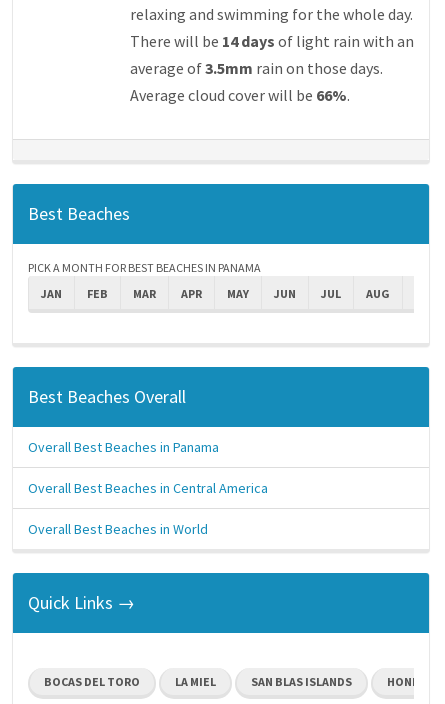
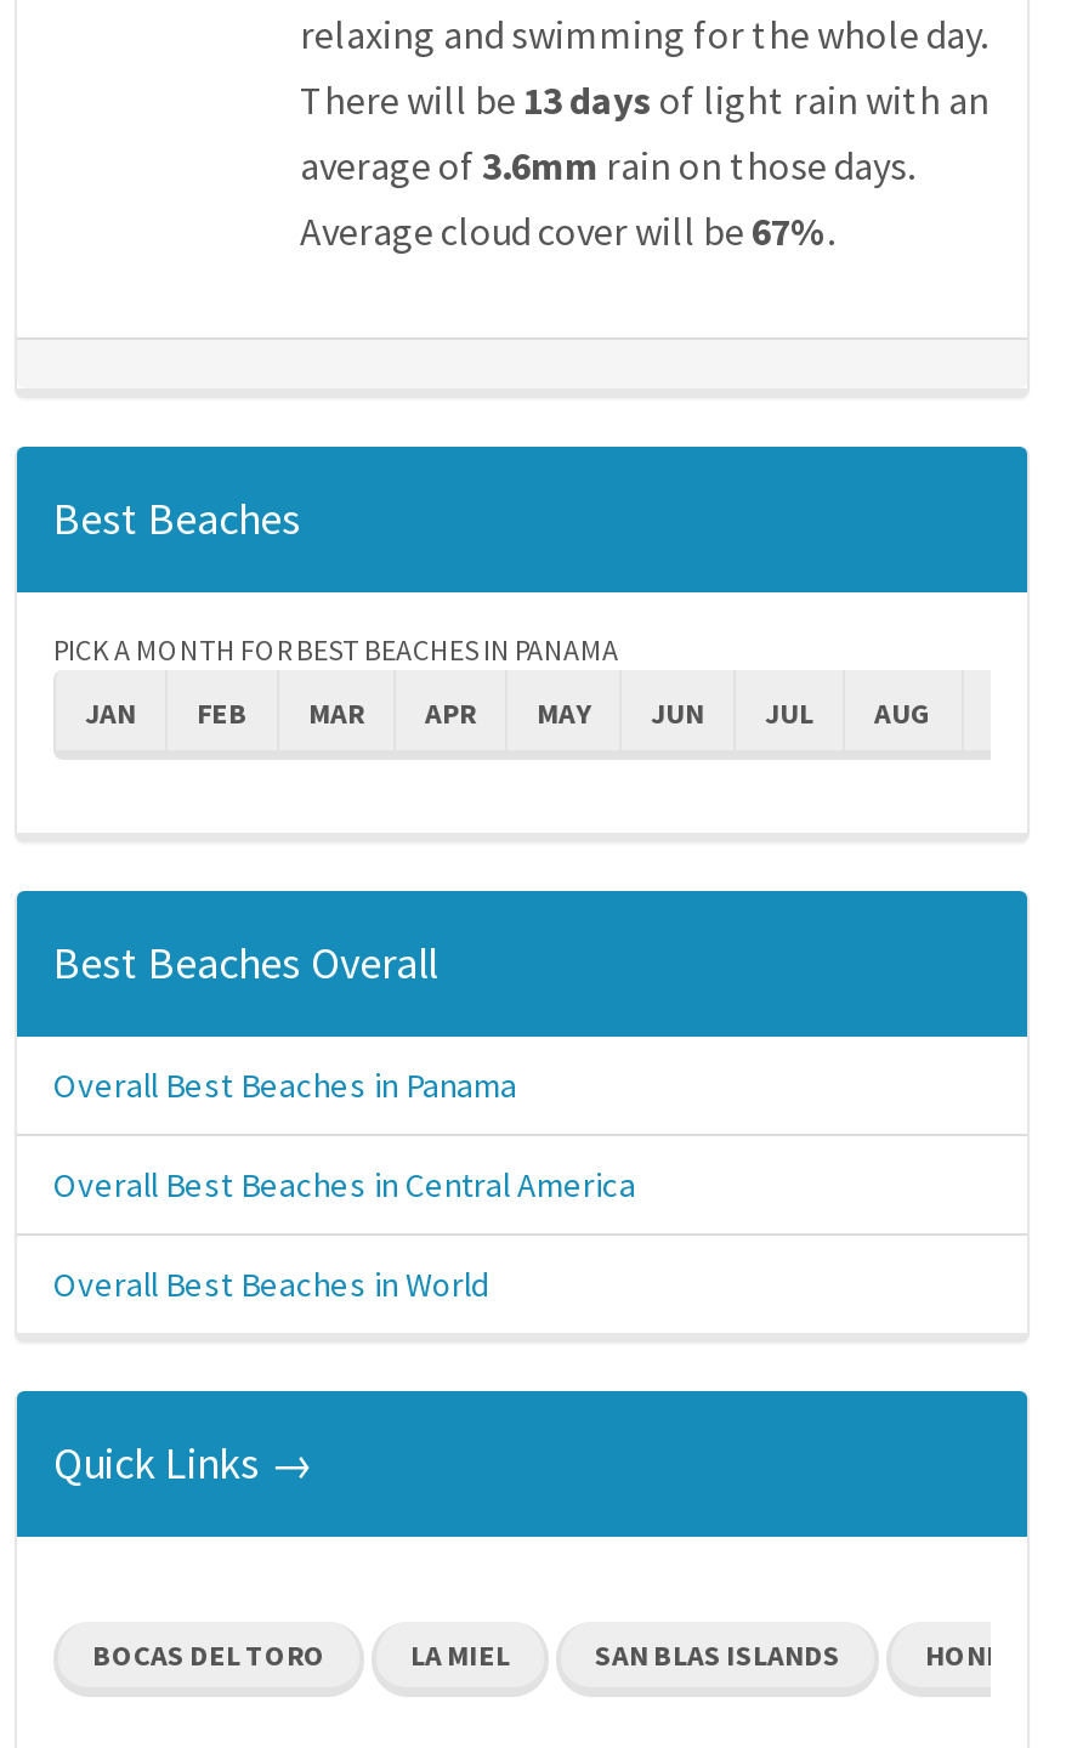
[129,31,413,51] There will be 14 days of light rain with an -> [300,75,990,124] There will be 13 days of light rain with an
[129,58,382,78] average of 3.5mm rain on those days. -> [300,141,914,189] average of 3.6mm rain on those days.
[129,85,349,105] Average cloud cover will be 66%. -> [300,206,834,255] Average cloud cover will be 67%.

